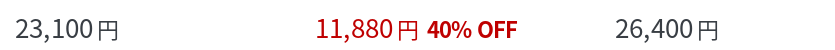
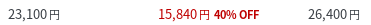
[315,7,517,45] 11,880 円 40% OFF -> [158,3,259,22] 15,840 円 40% OFF

